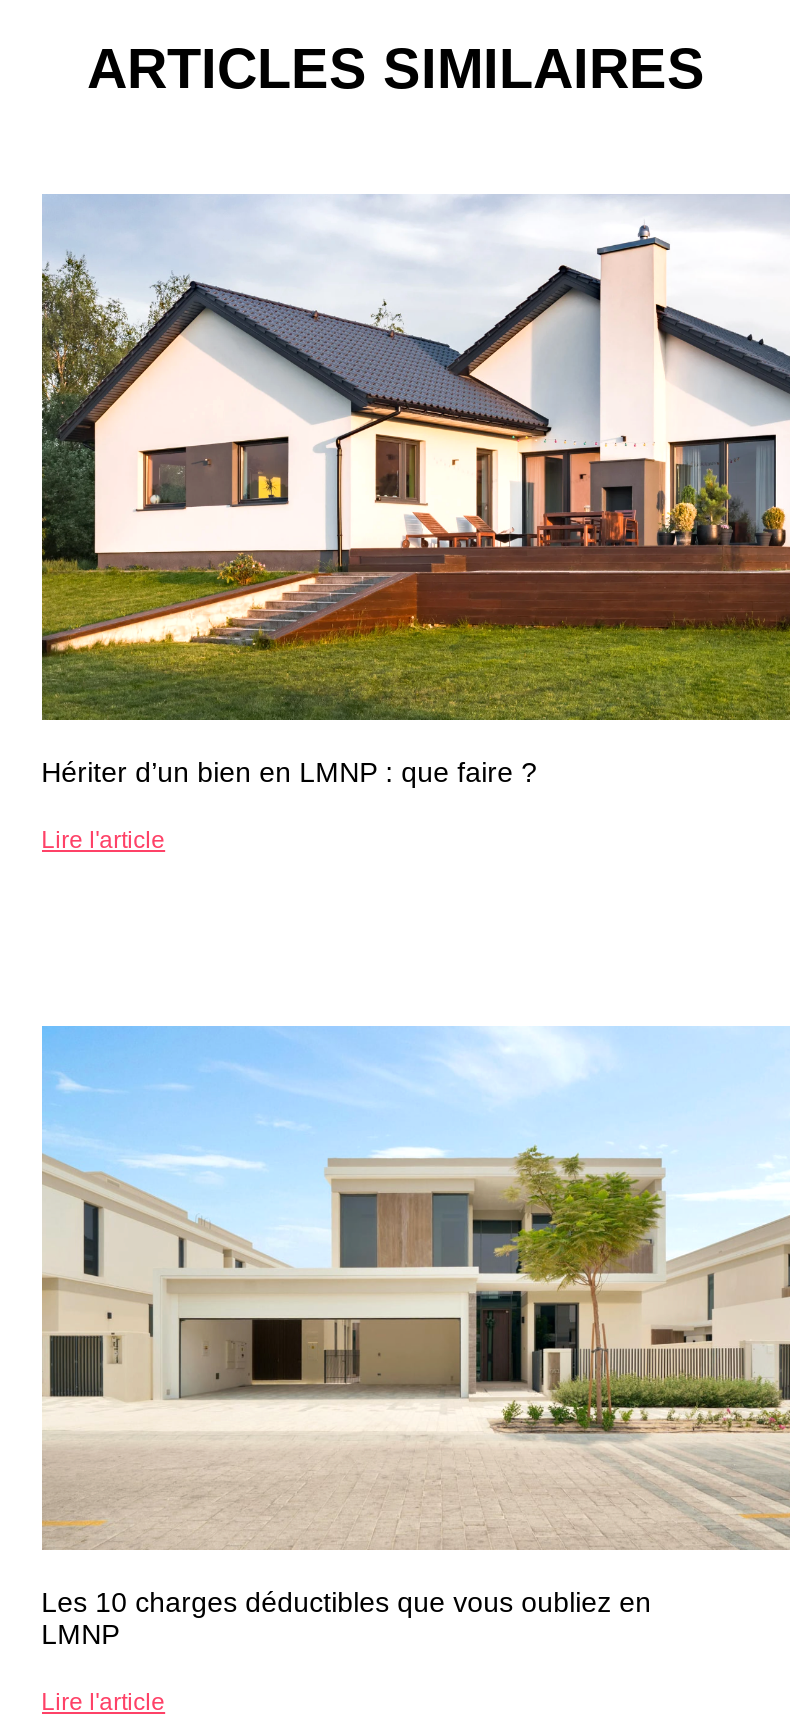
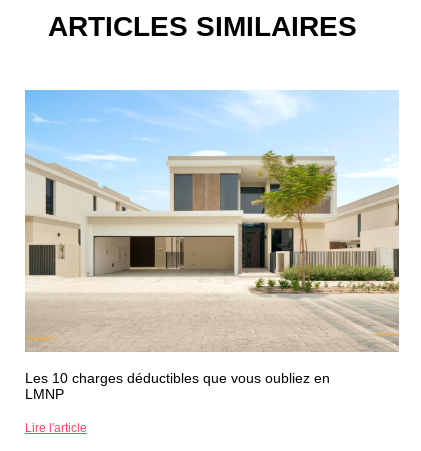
[40,196,792,853] [image] | Hériter d’un bien en LMNP : que faire ? | Lire l'article -> none

